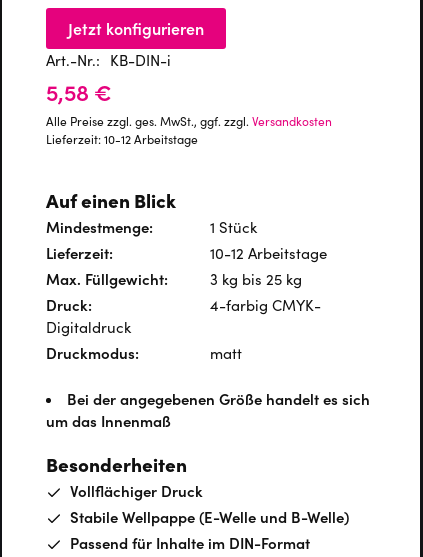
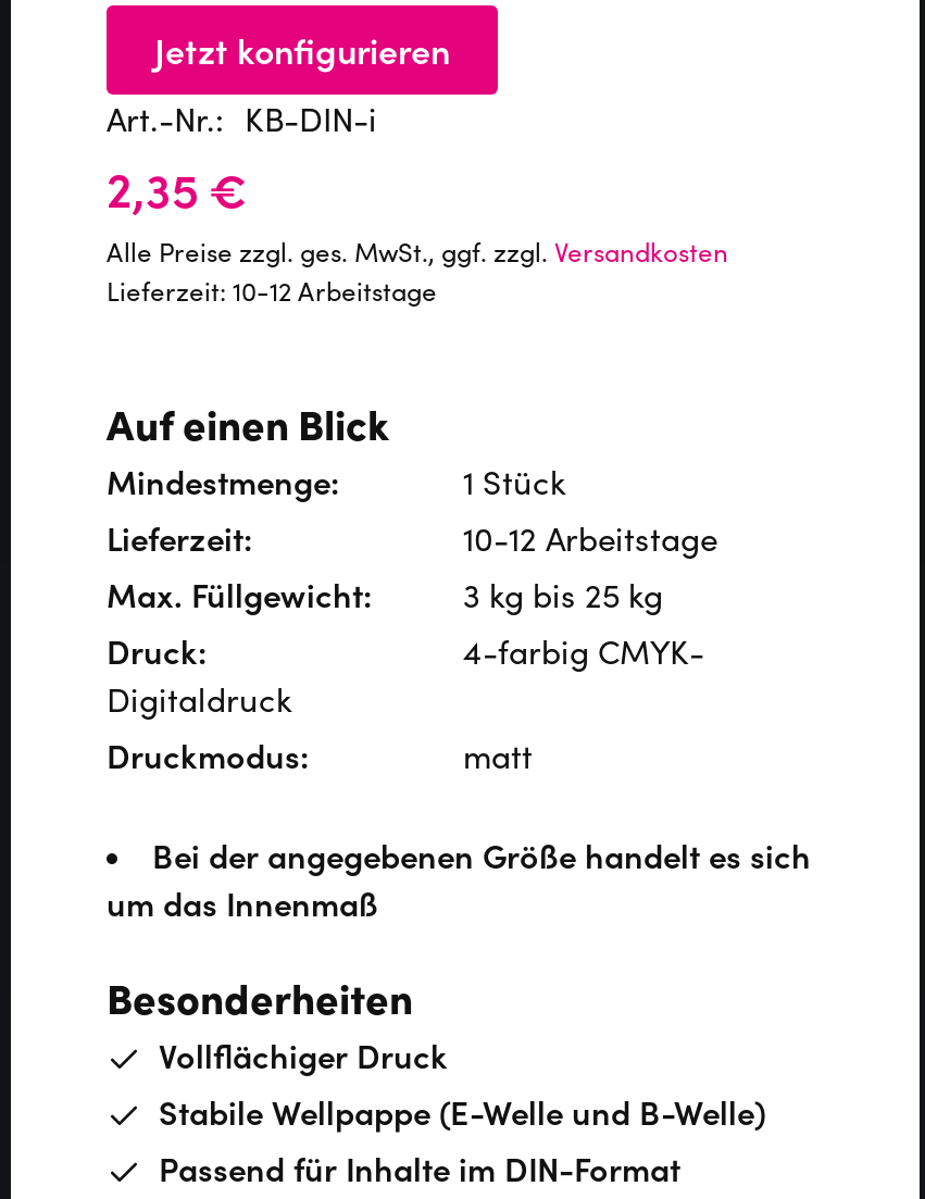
[46,76,112,107] 5,58 € -> [107,153,248,221] 2,35 €

